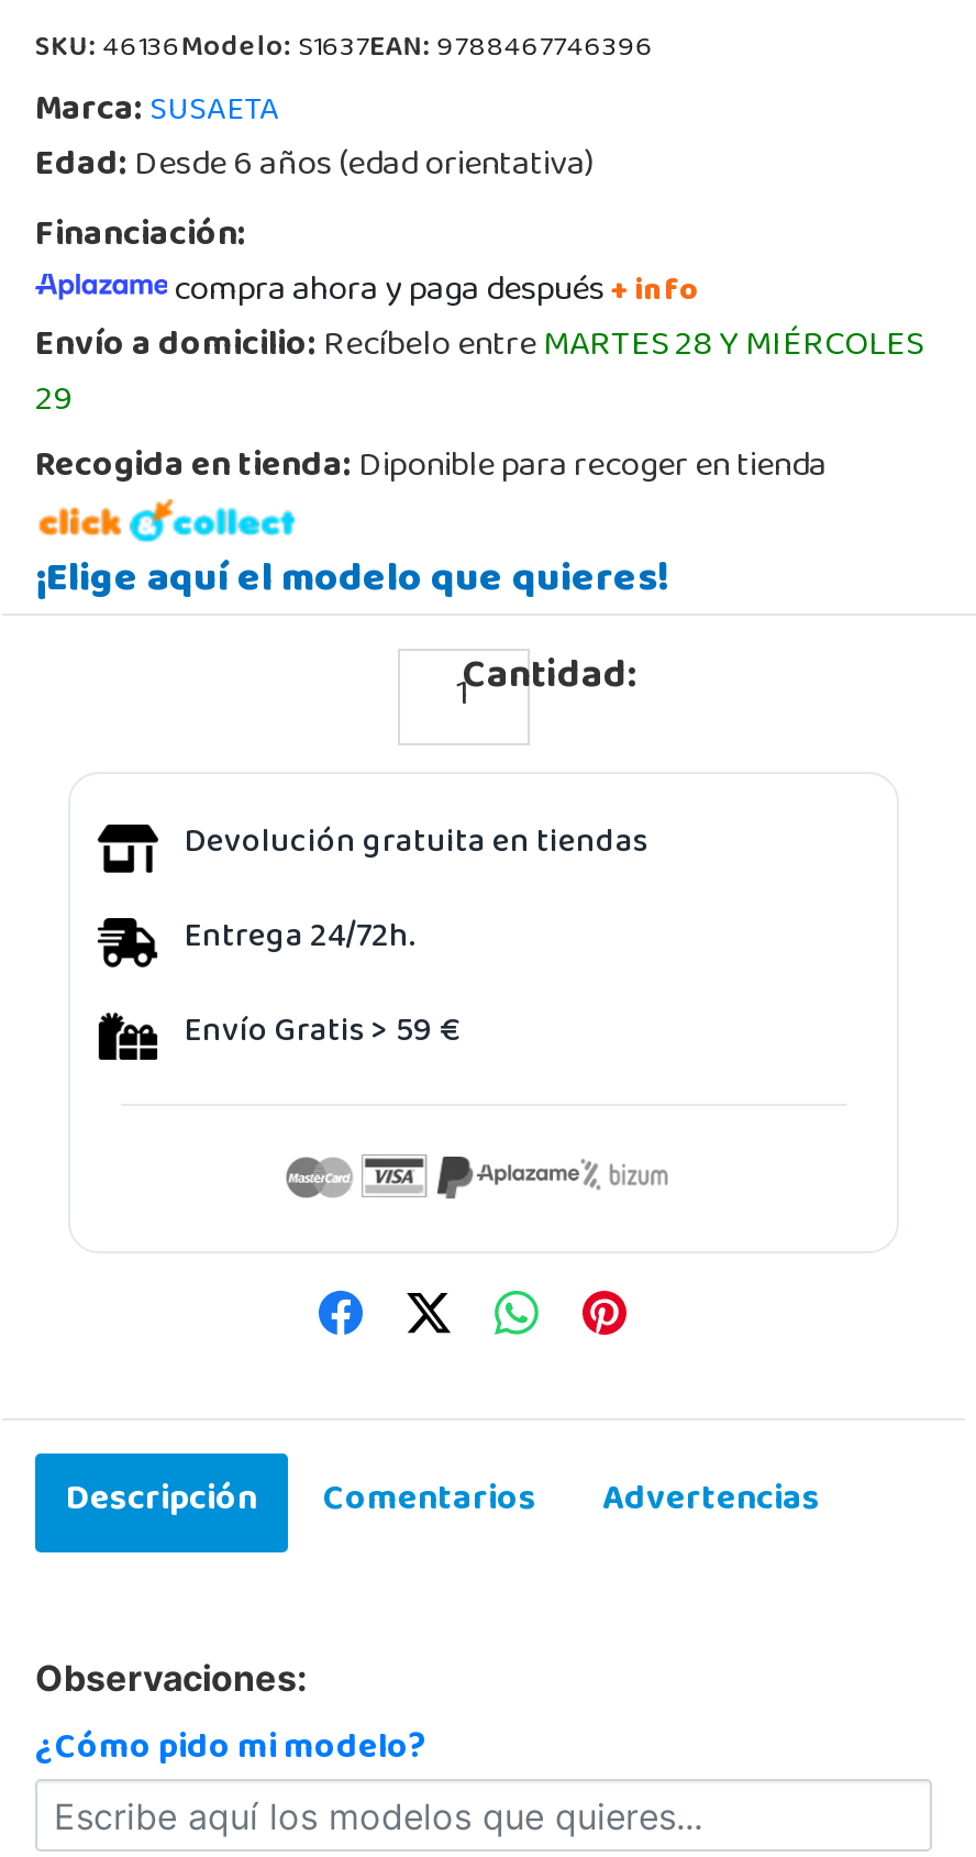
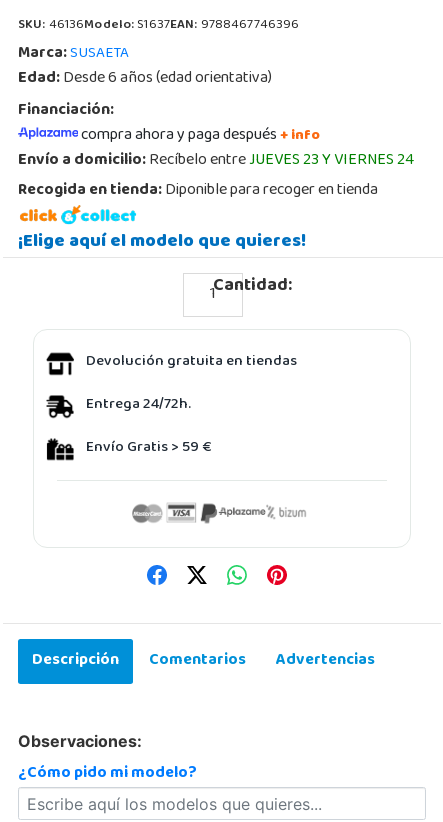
[35,312,923,438] Envío a domicilio: Recíbelo entreMARTES 28 Y MIÉRCOLES | 29 -> [18,145,414,177] Envío a domicilio: Recíbelo entreJUEVES 23 Y VIERNES 24

